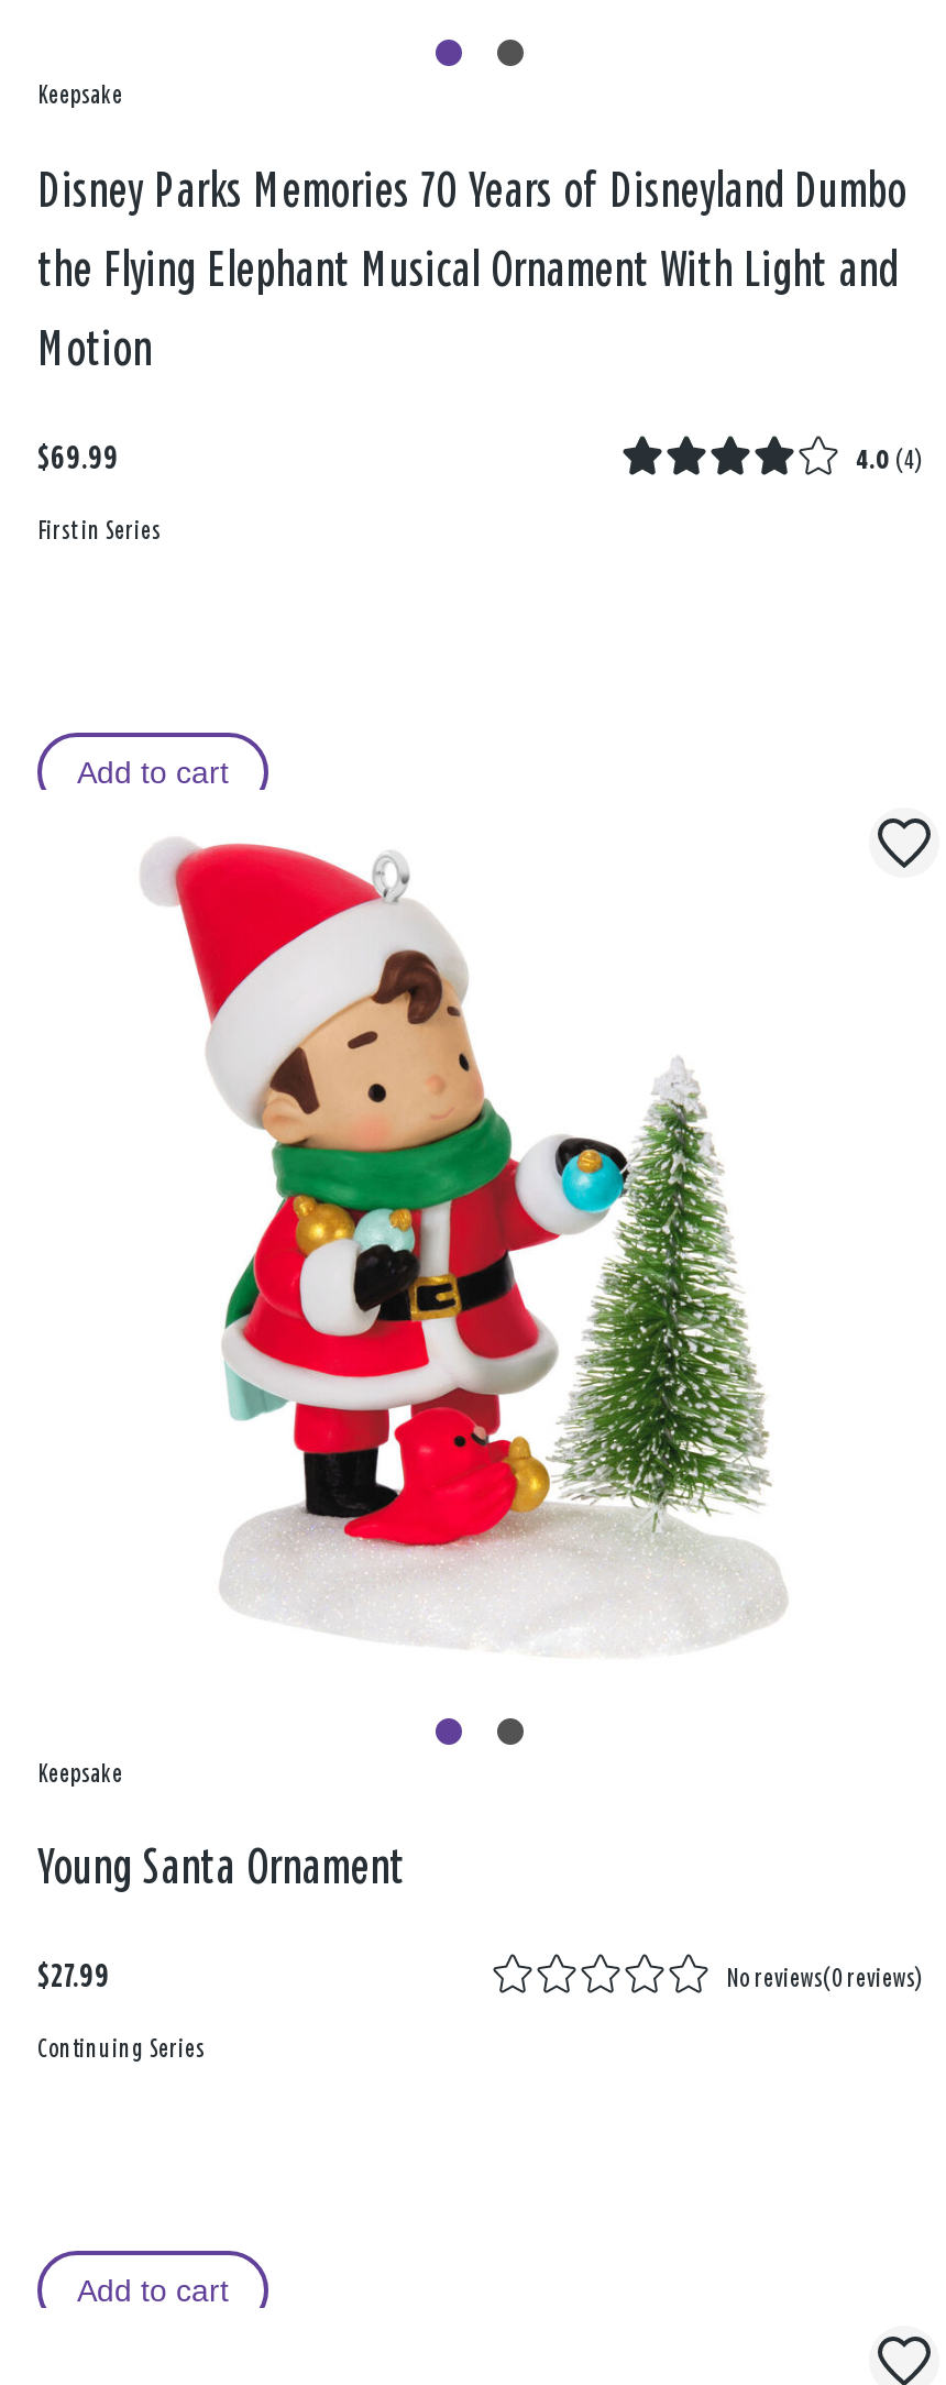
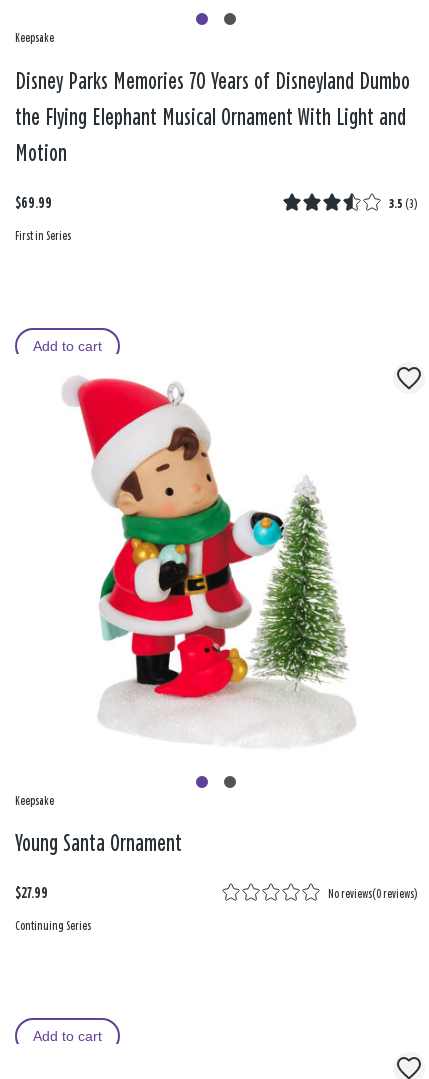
[856,446,922,472] 4.0 (4) -> [389,197,417,209] 3.5 (3)

